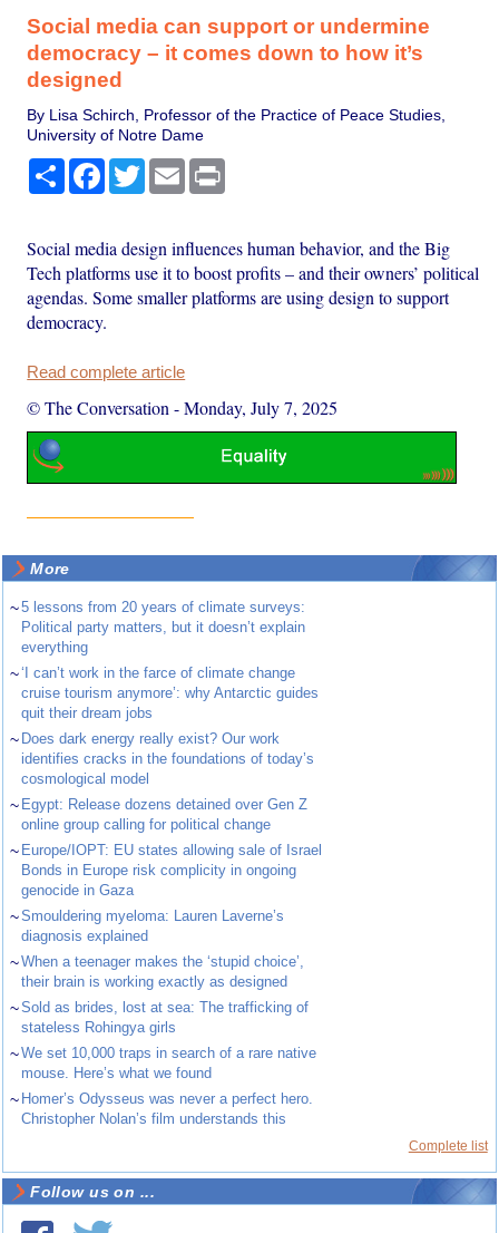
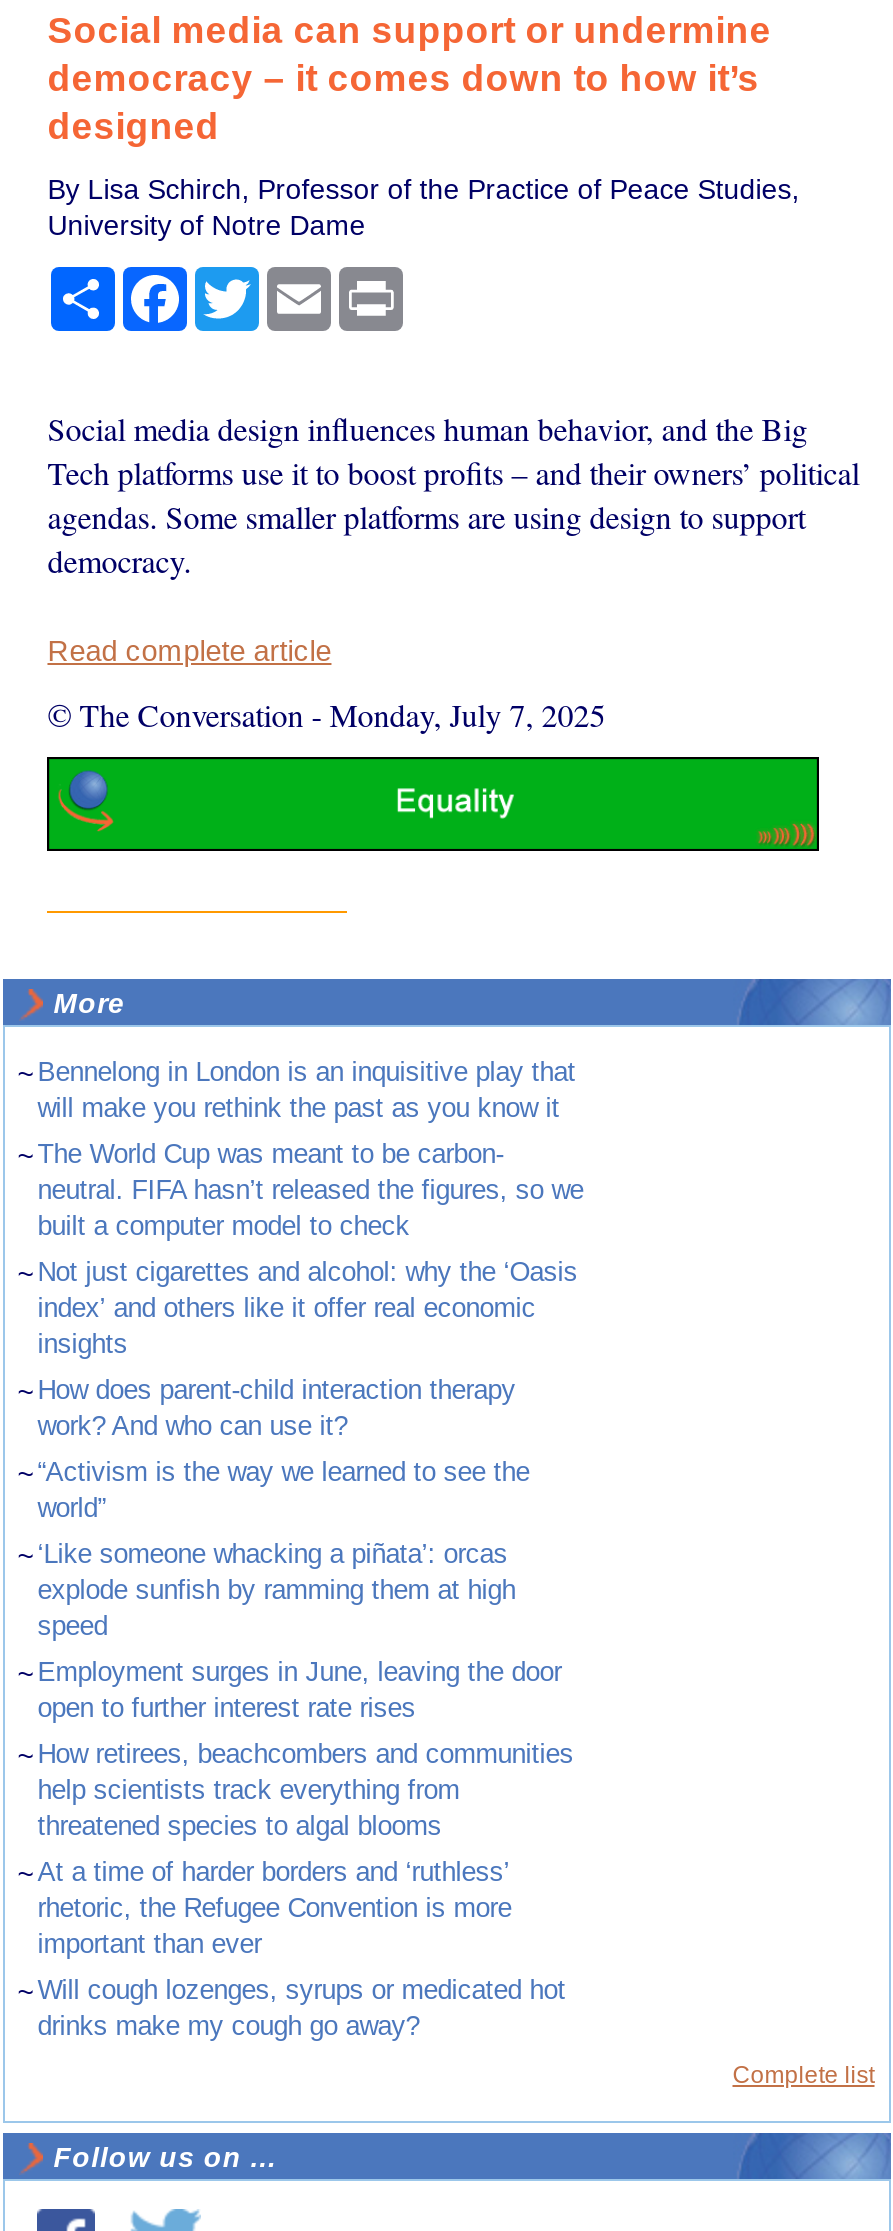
[10,599,305,656] ~ 5 lessons from 20 years of climate surveys: | Political party matters, but it doesn’t explain | everything -> [17,1058,575,1124] ~ Bennelong in London is an inquisitive play that | will make you rethink the past as you know it
[10,665,319,722] ~ ‘I can’t work in the farce of climate change | cruise tourism anymore’: why Antarctic guides | quit their dream jobs -> [17,1140,583,1242] ~ The World Cup was meant to be carbon- | neutral. FIFA hasn’t released the figures, so we | built a computer model to check
[10,731,314,788] ~ Does dark energy really exist? Our work | identifies cracks in the foundations of today’s | cosmological model -> [17,1258,577,1360] ~ Not just cigarettes and alcohol: why the ‘Oasis | index’ and others like it offer real economic | insights
[10,797,308,833] ~ Egypt: Release dozens detained over Gen Z | online group calling for political change -> [17,1376,515,1442] ~ How does parent-child interaction therapy | work? And who can use it?
[10,842,322,899] ~ Europe/IOPT: EU states allowing sale of Israel | Bonds in Europe risk complicity in ongoing | genocide in Gaza -> [17,1458,529,1524] ~ “Activism is the way we learned to see the | world”
[10,908,284,945] ~ Smouldering myeloma: Lauren Laverne’s | diagnosis explained -> [17,1540,515,1642] ~ ‘Like someone whacking a piñata’: orcas | explode sunfish by ramming them at high | speed
[10,954,304,991] ~ When a teenager makes the ‘stupid choice’, | their brain is working exactly as designed -> [17,1658,561,1724] ~ Employment surges in June, leaving the door | open to further interest rate rises
[10,999,309,1036] ~ Sold as brides, lost at sea: The trafficking of | stateless Rohingya girls -> [17,1740,573,1842] ~ How retirees, beachcombers and communities | help scientists track everything from | threatened species to algal blooms
[10,1045,317,1082] ~ We set 10,000 traps in search of a rare native | mouse. Here’s what we found -> [17,1858,511,1960] ~ At a time of harder borders and ‘ruthless’ | rhetoric, the Refugee Convention is more | important than ever
[10,1091,313,1128] ~ Homer’s Odysseus was never a perfect hero. | Christopher Nolan’s film understands this -> [17,1976,565,2042] ~ Will cough lozenges, syrups or medicated hot | drinks make my cough go away?

